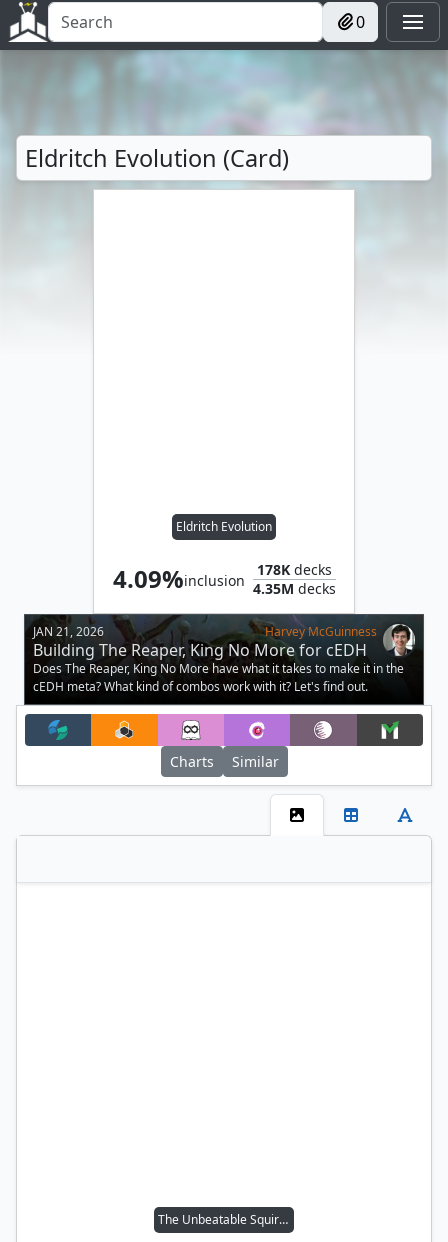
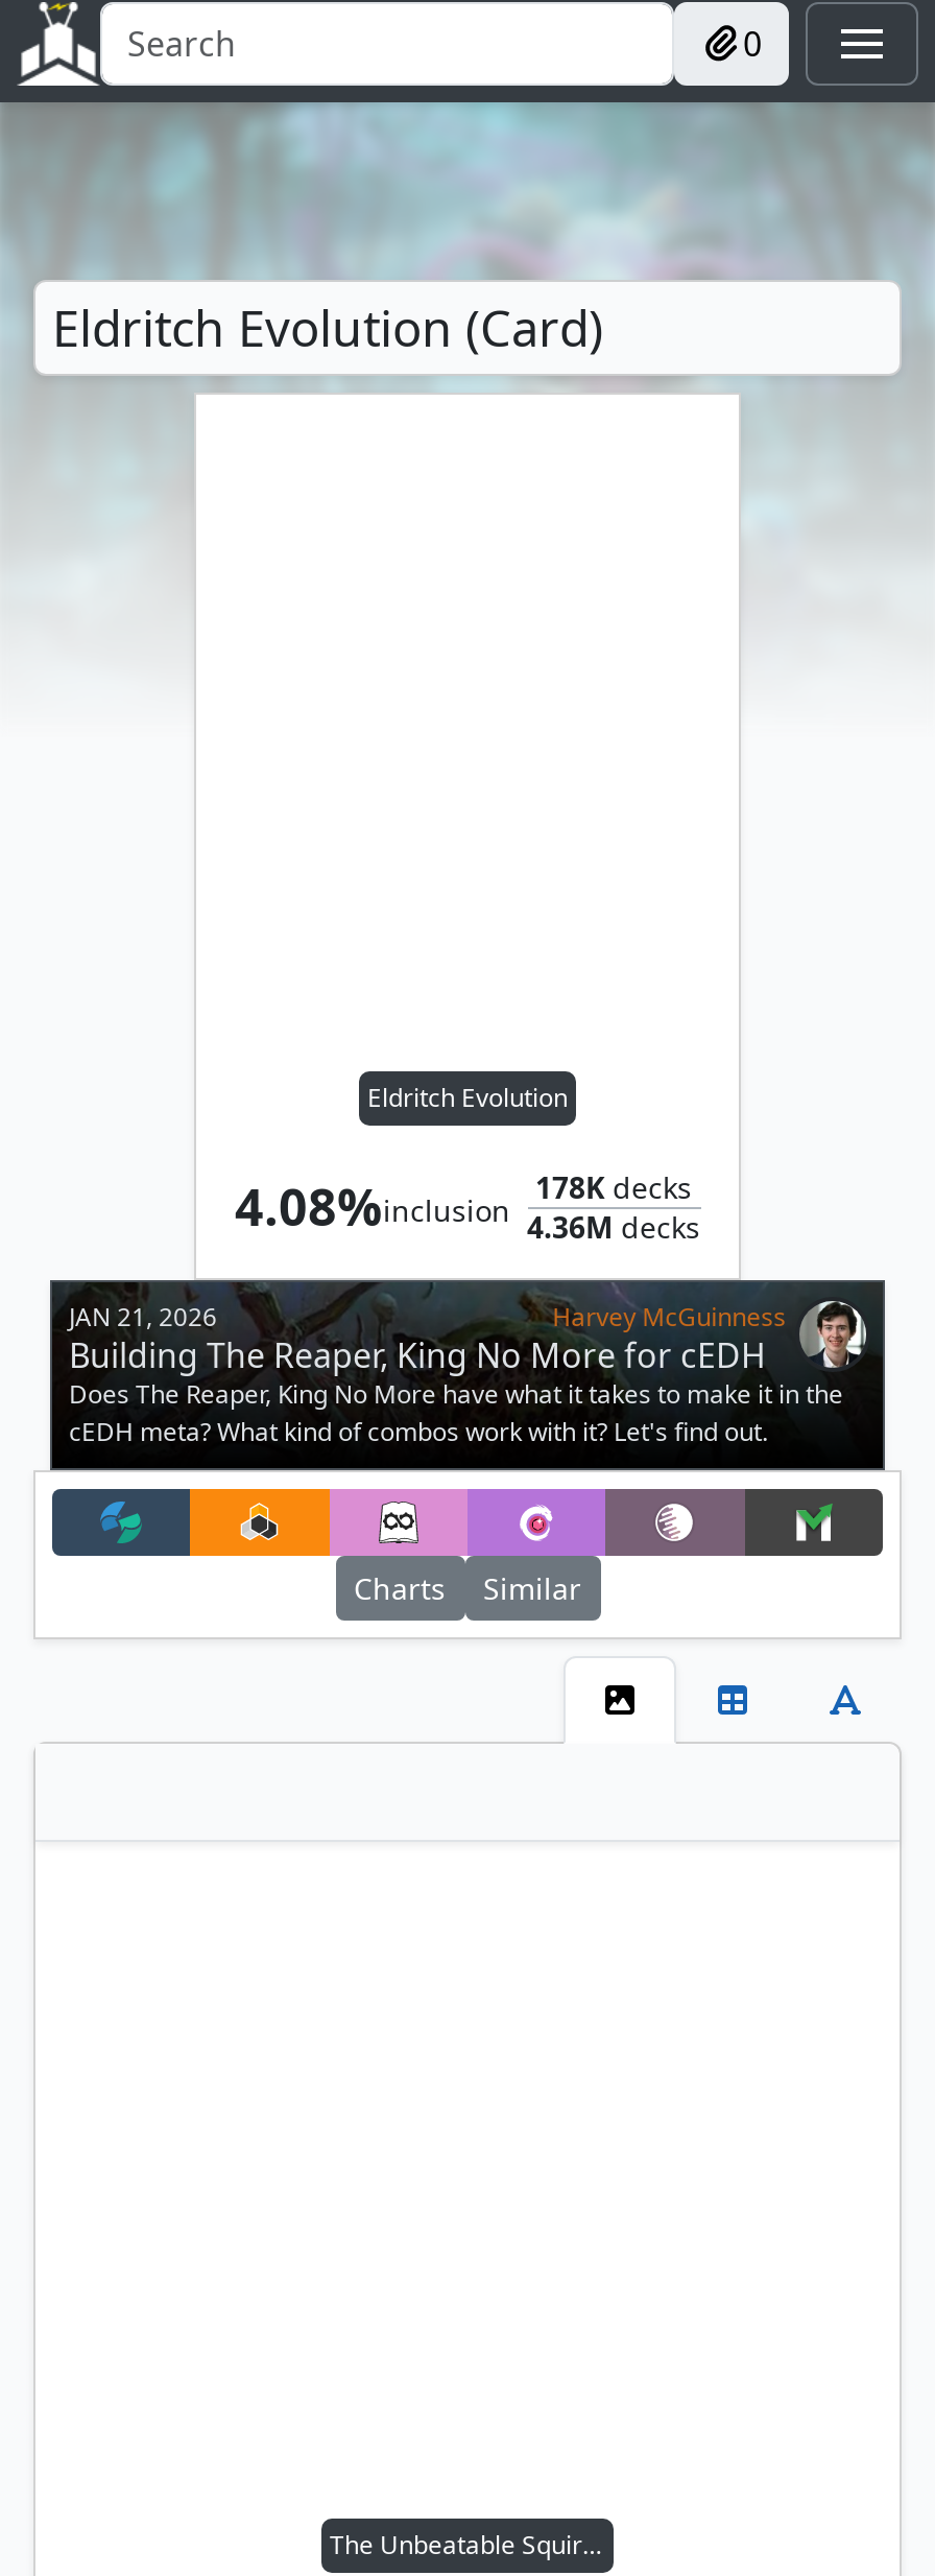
[112,562,244,595] 4.09%inclusion -> [235,1172,510,1241] 4.08%inclusion
[252,579,335,598] 4.35M decks -> [527,1207,700,1247] 4.36M decks

